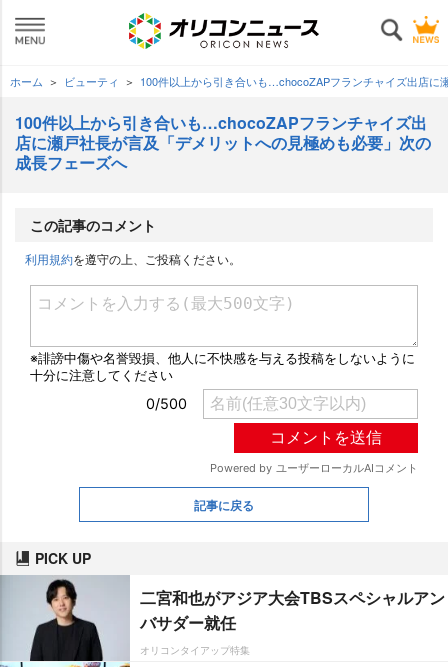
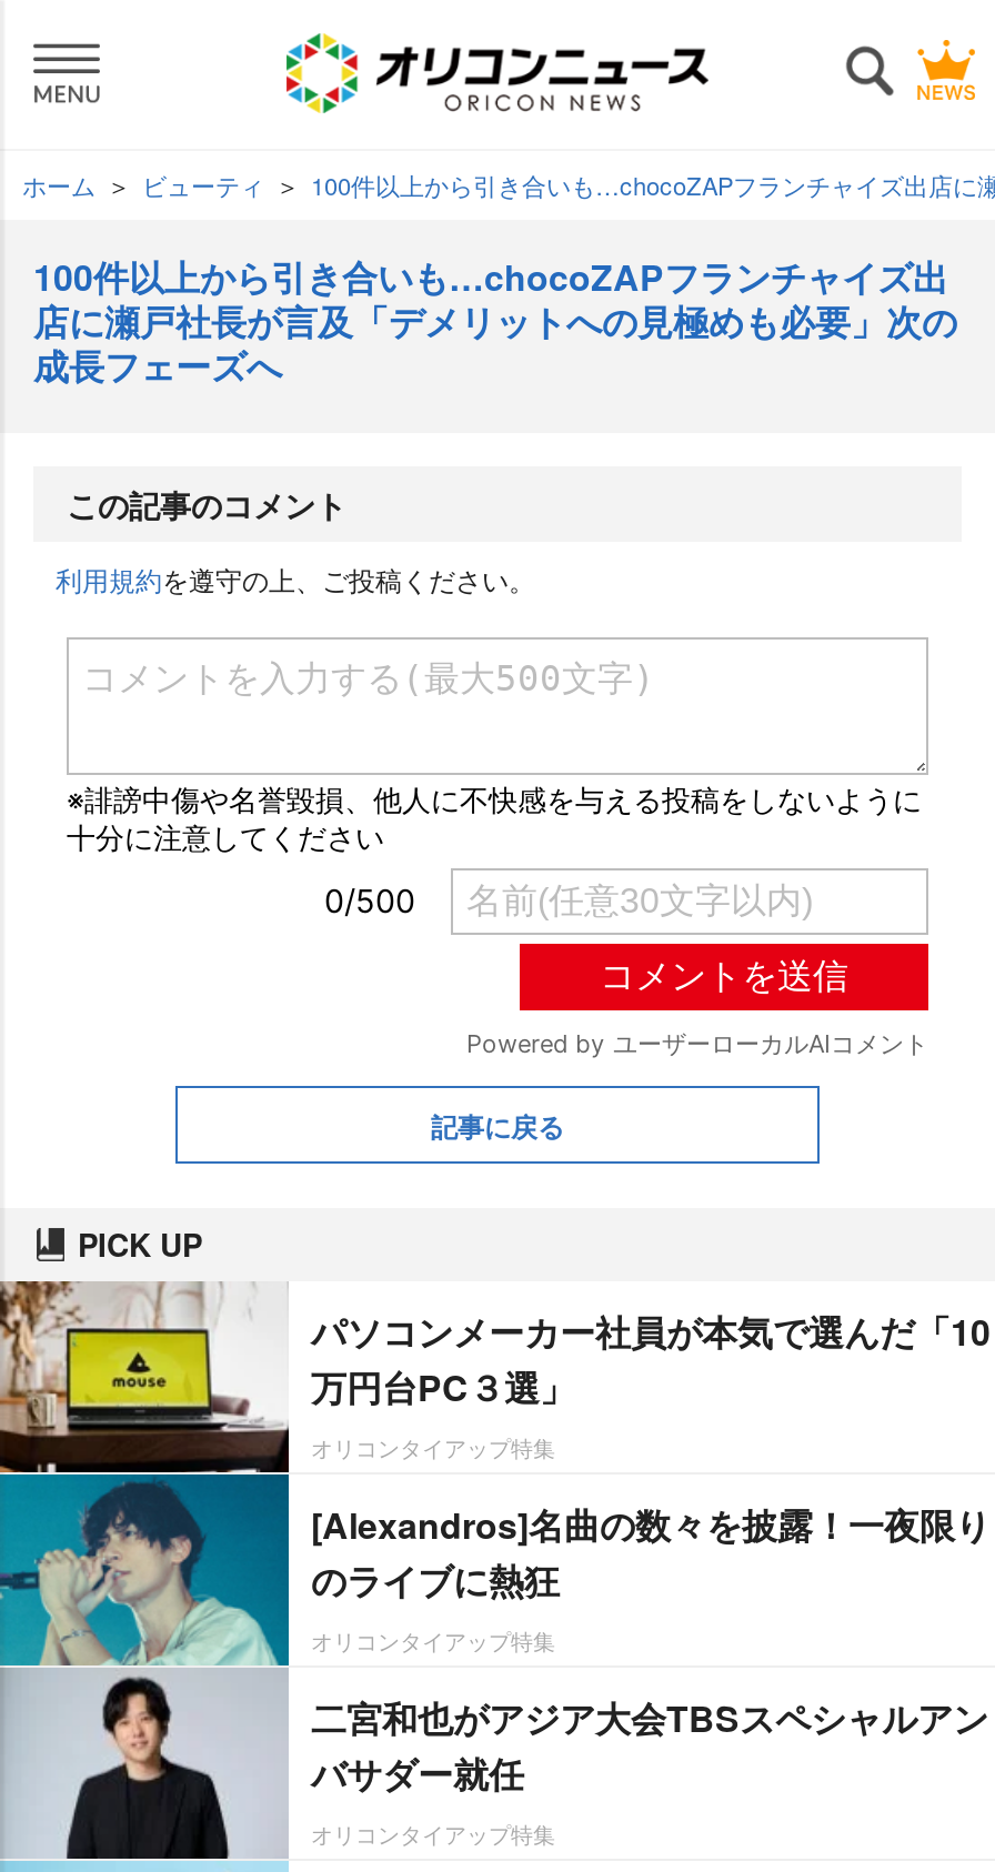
none -> [7,1281,991,1668] [image] | パソコンメーカー社員が本気で選んだ「10 | 万円台PC３選」 | オリコンタイアップ特集 | [Alexandros]名曲の数々を披露！一夜限り | のライブに熱狂 | オリコンタイアップ特集

